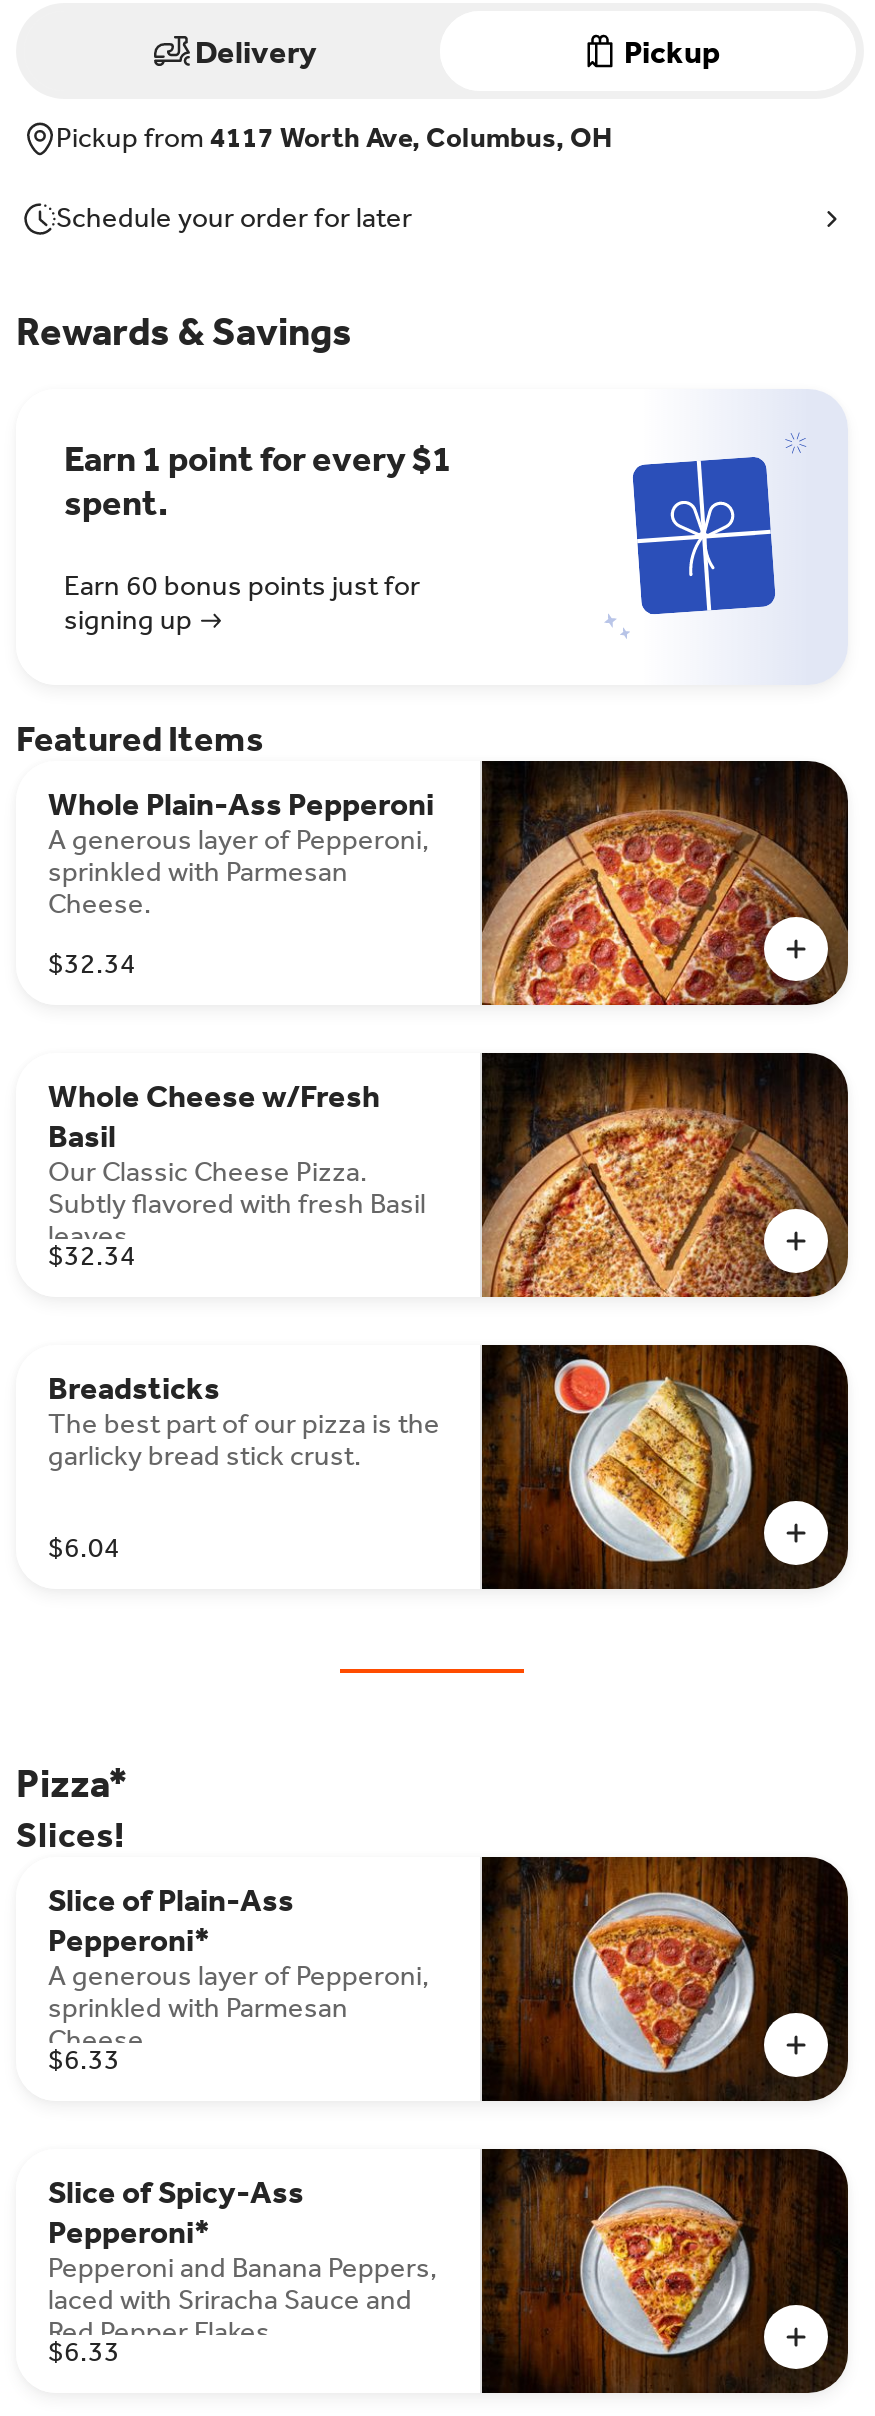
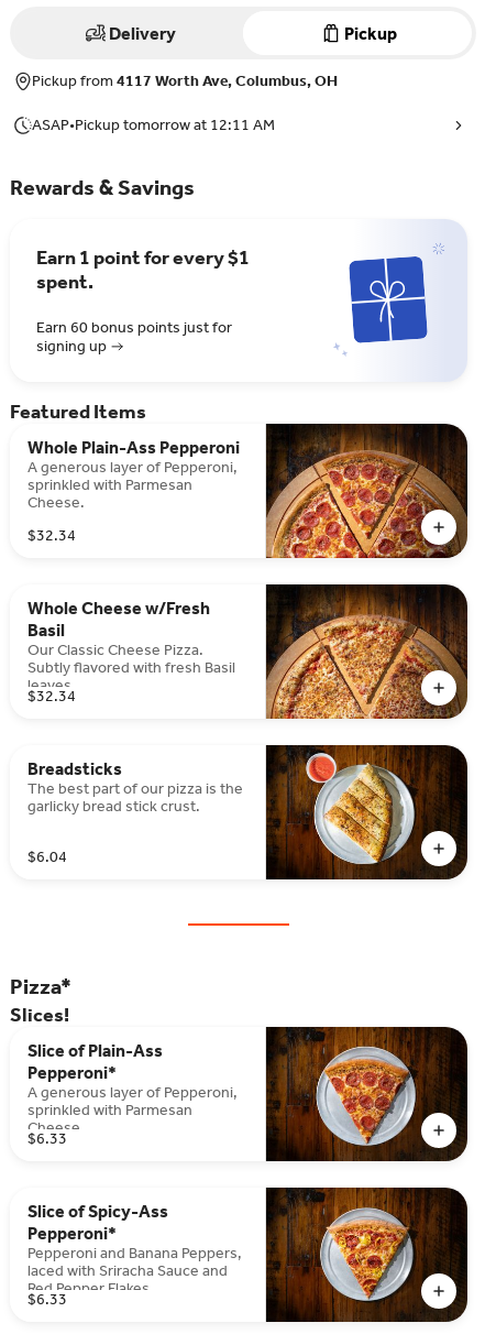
[56,201,412,235] Schedule your order for later -> [32,116,275,135] ASAP•Pickup tomorrow at 12:11 AM

